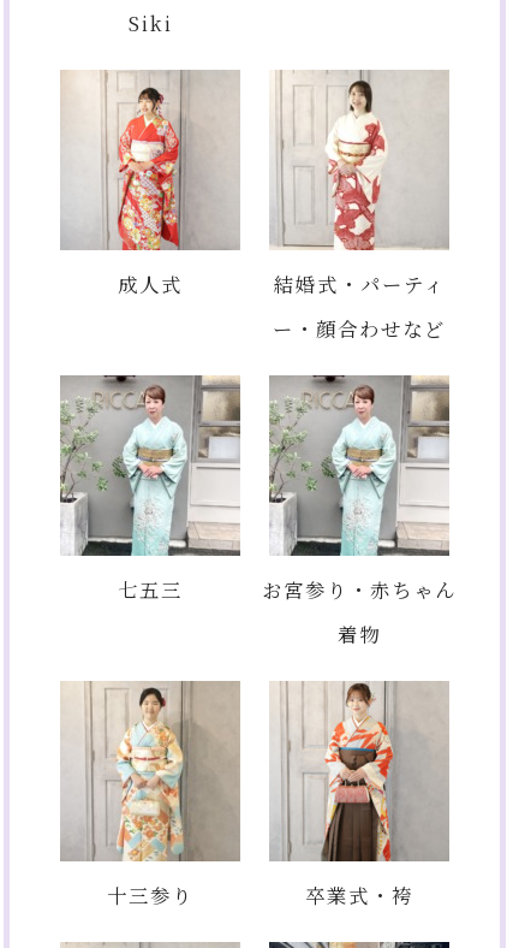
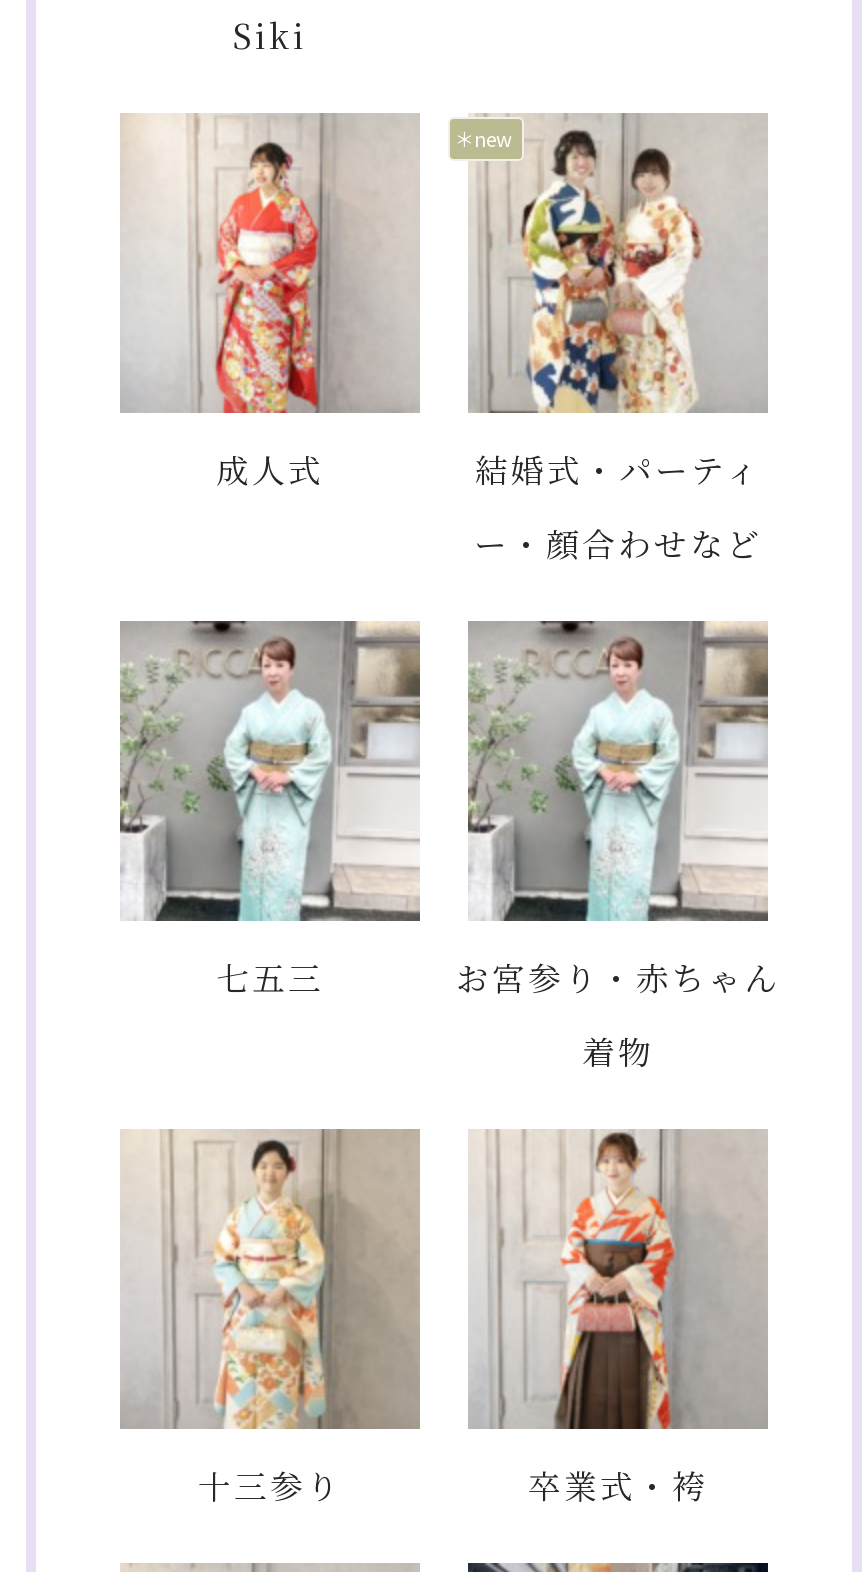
none -> [454,122,512,152] ＊new
[270,79,422,251] [image] -> [468,126,720,414] [image]

